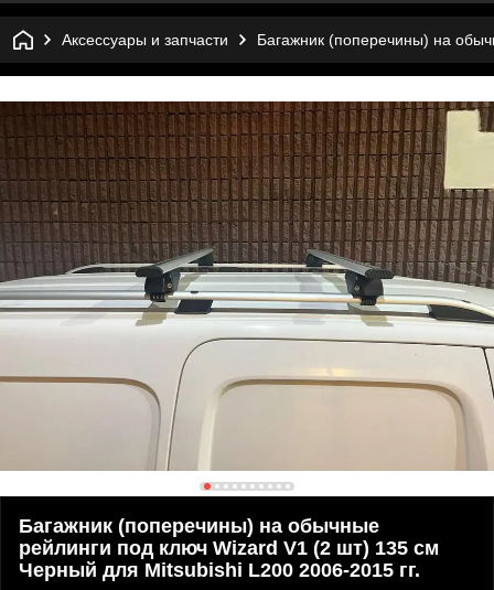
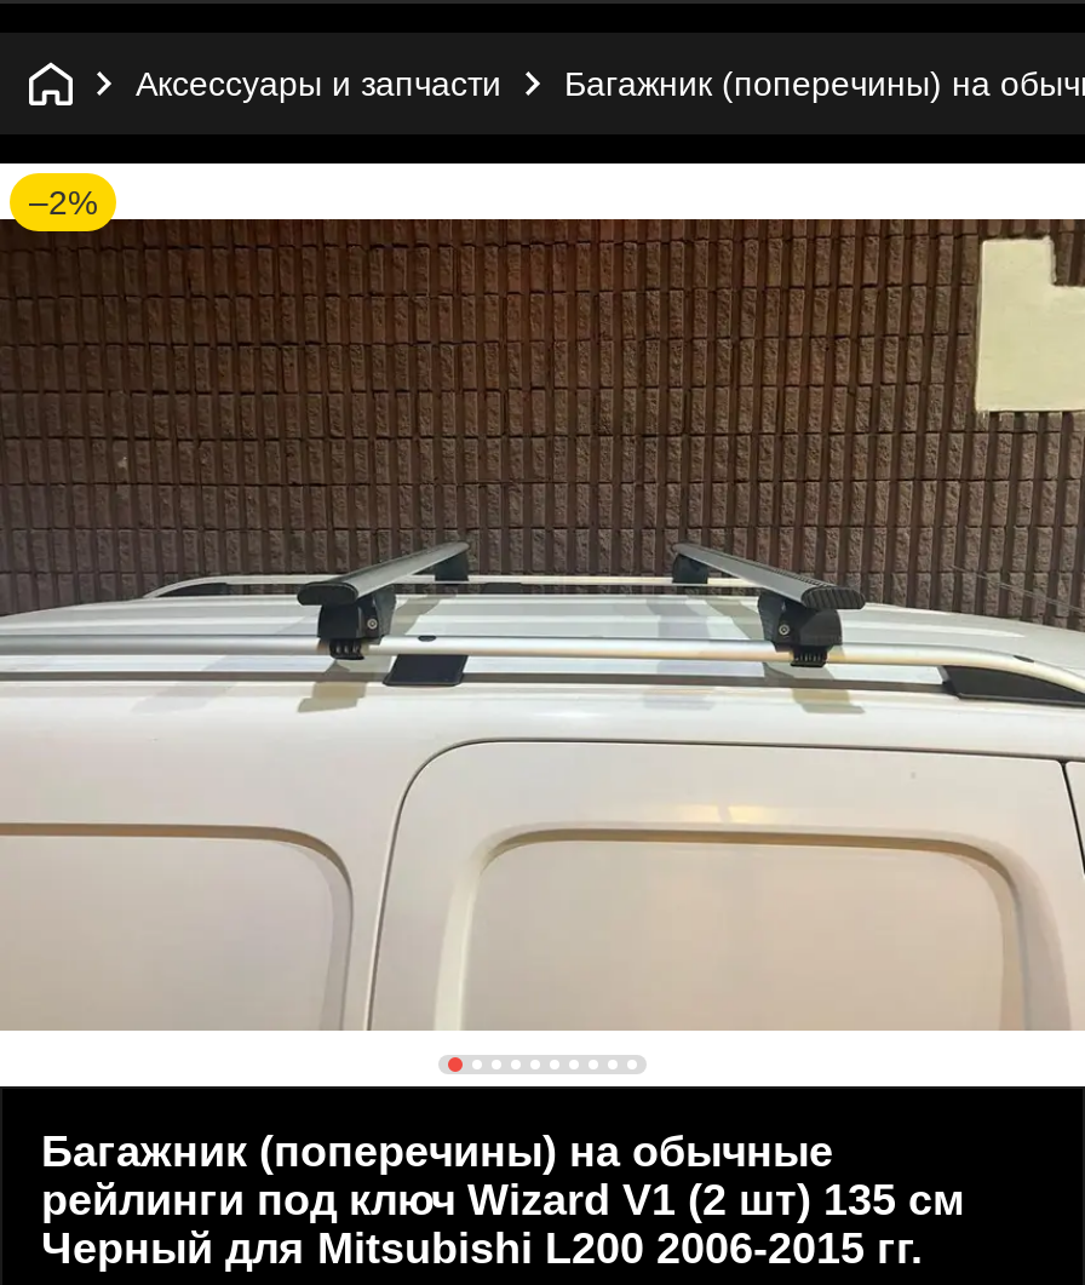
none -> [29,183,97,222] –2%

